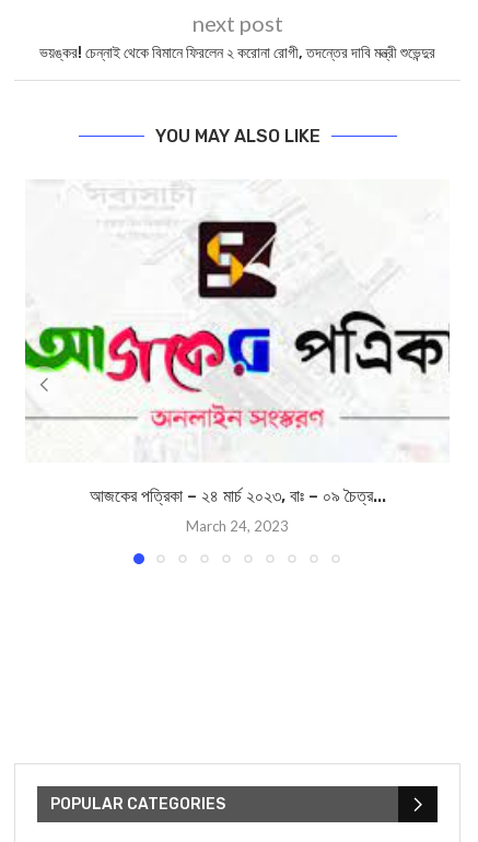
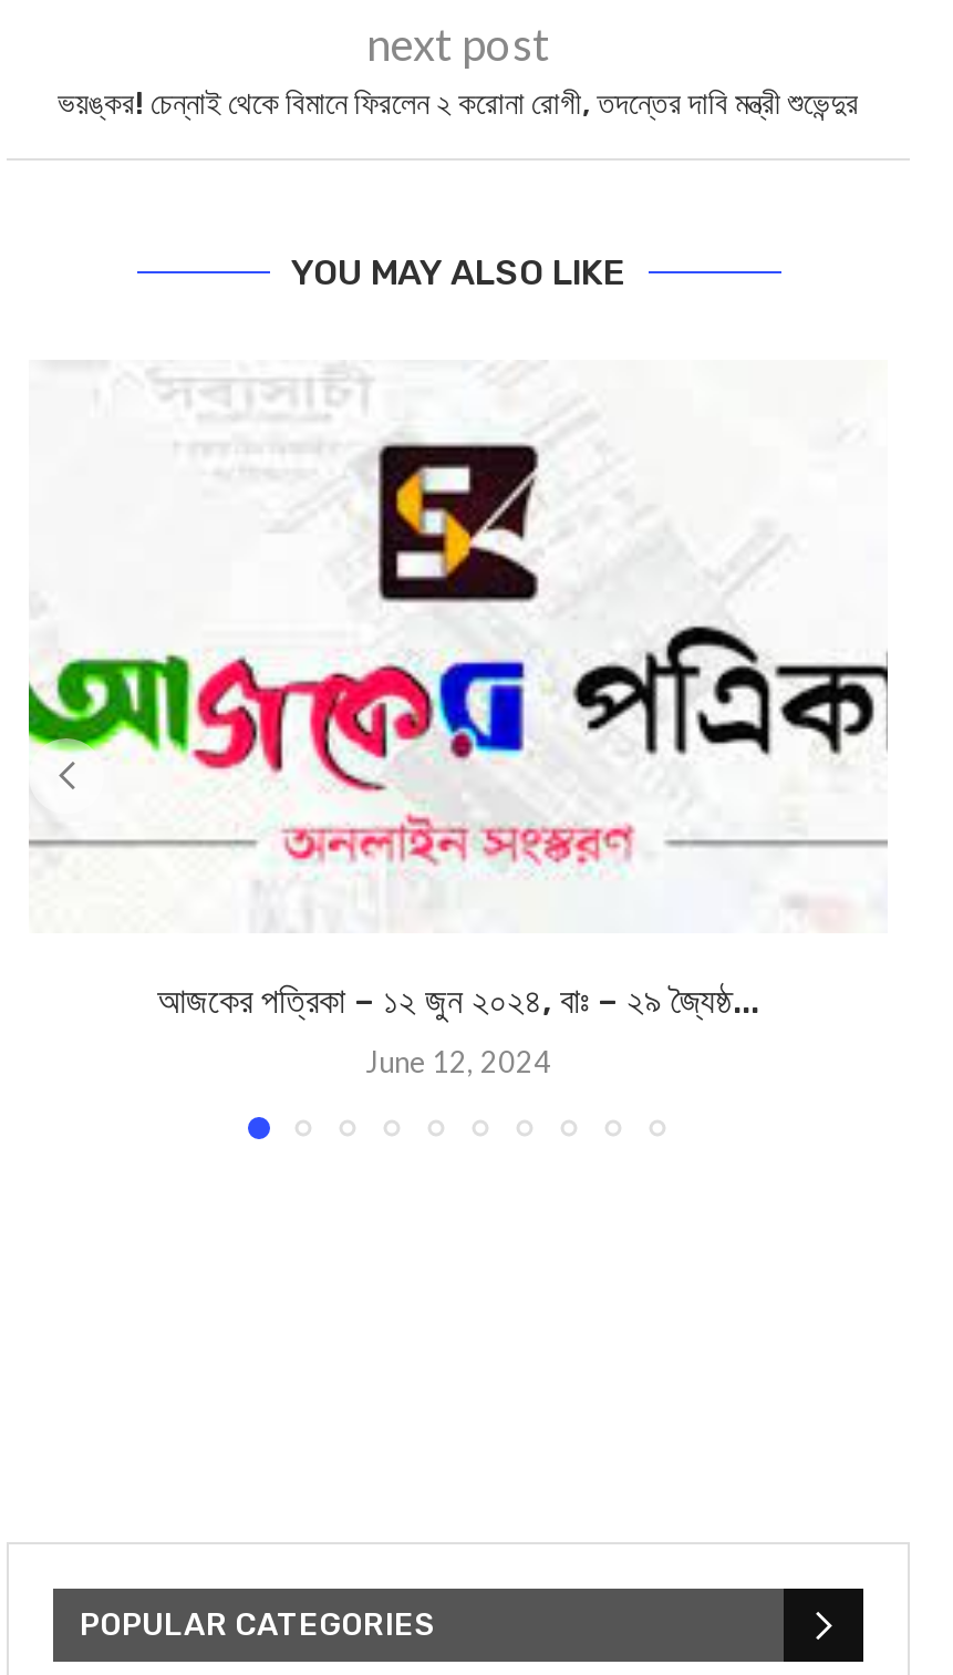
[89,486,386,506] আজকের পত্রিকা – ২৪ মার্চ ২০২৩, বাঃ – ০৯ চৈত্র... -> [157,980,759,1022] আজকের পত্রিকা – ১২ জুন ২০২৪, বাঃ – ২৯ জ্যৈষ্ঠ...
[186,517,289,535] March 24, 2023 -> [365,1044,551,1079] June 12, 2024

